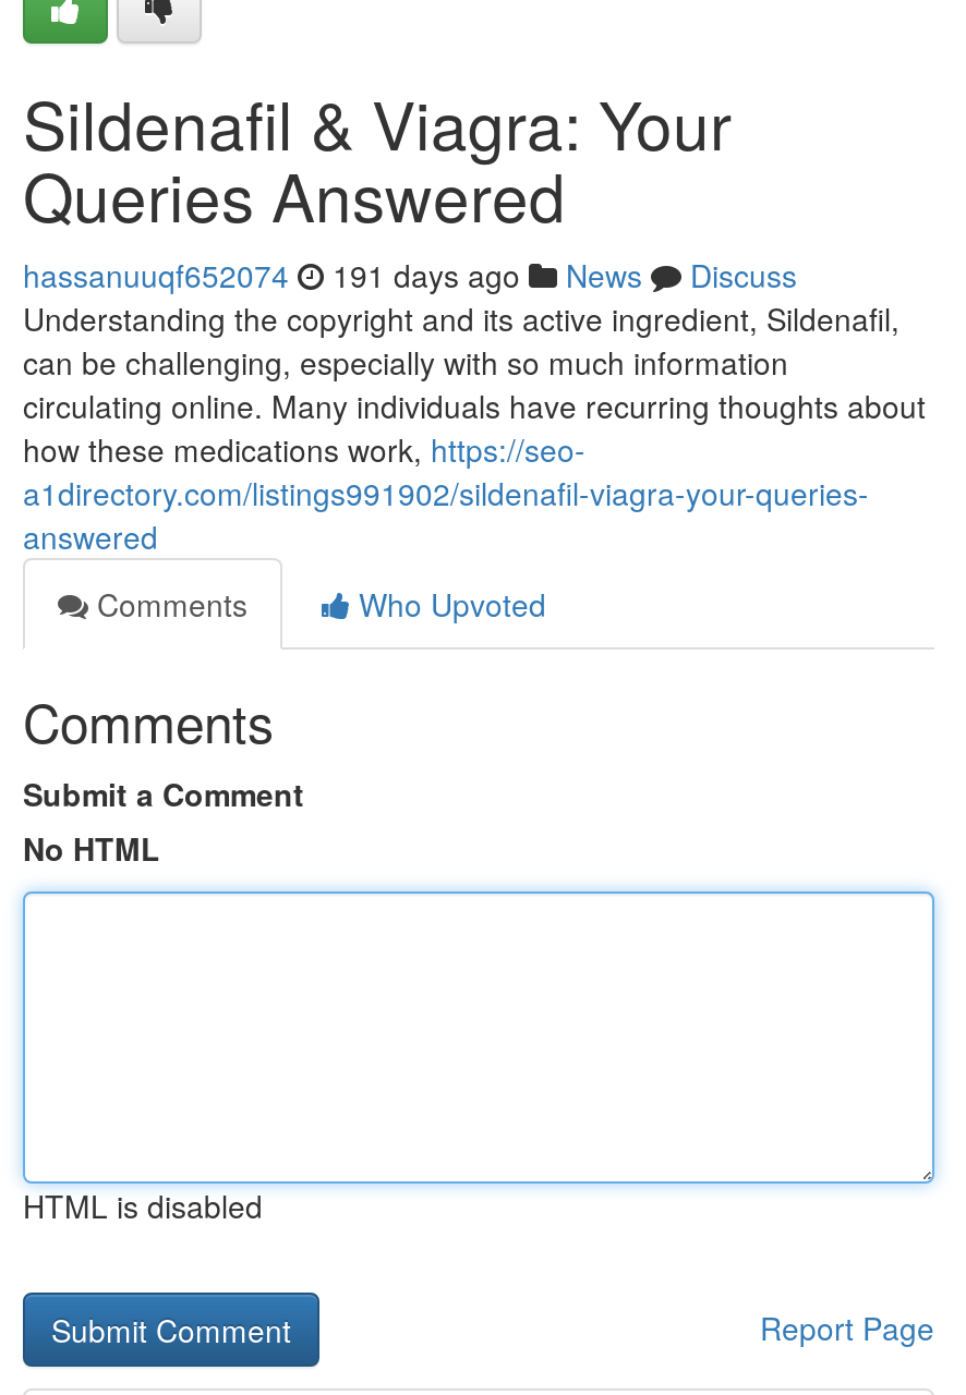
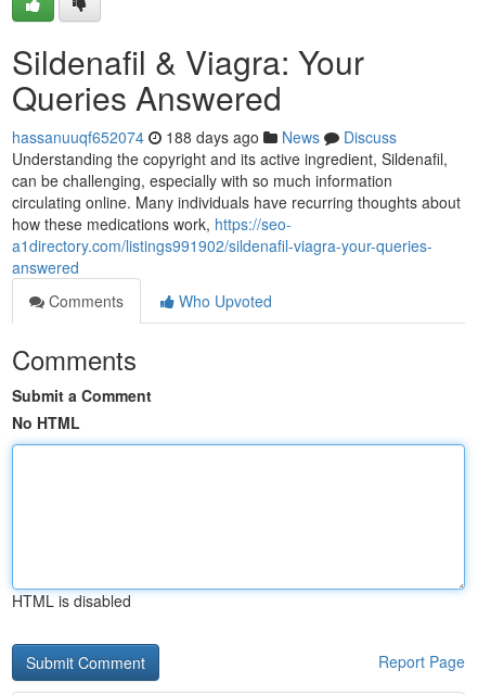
[23,253,797,296] hassanuuqf652074 191 days ago News Discuss -> [12,126,397,148] hassanuuqf652074 188 days ago News Discuss

